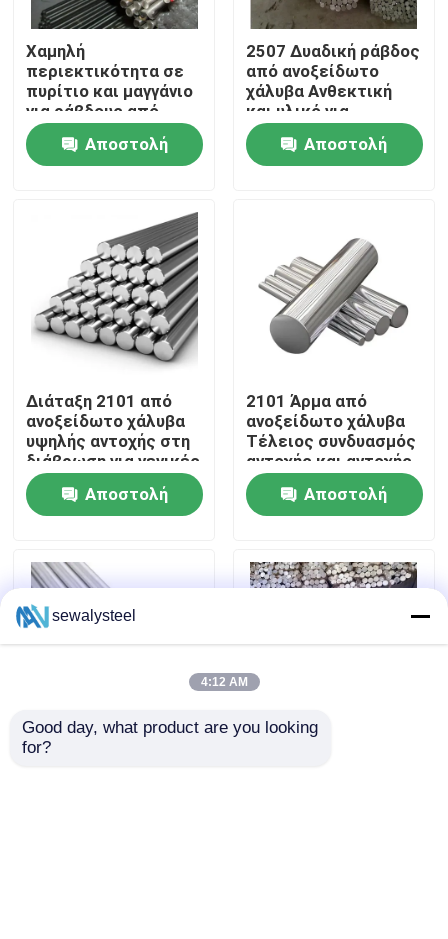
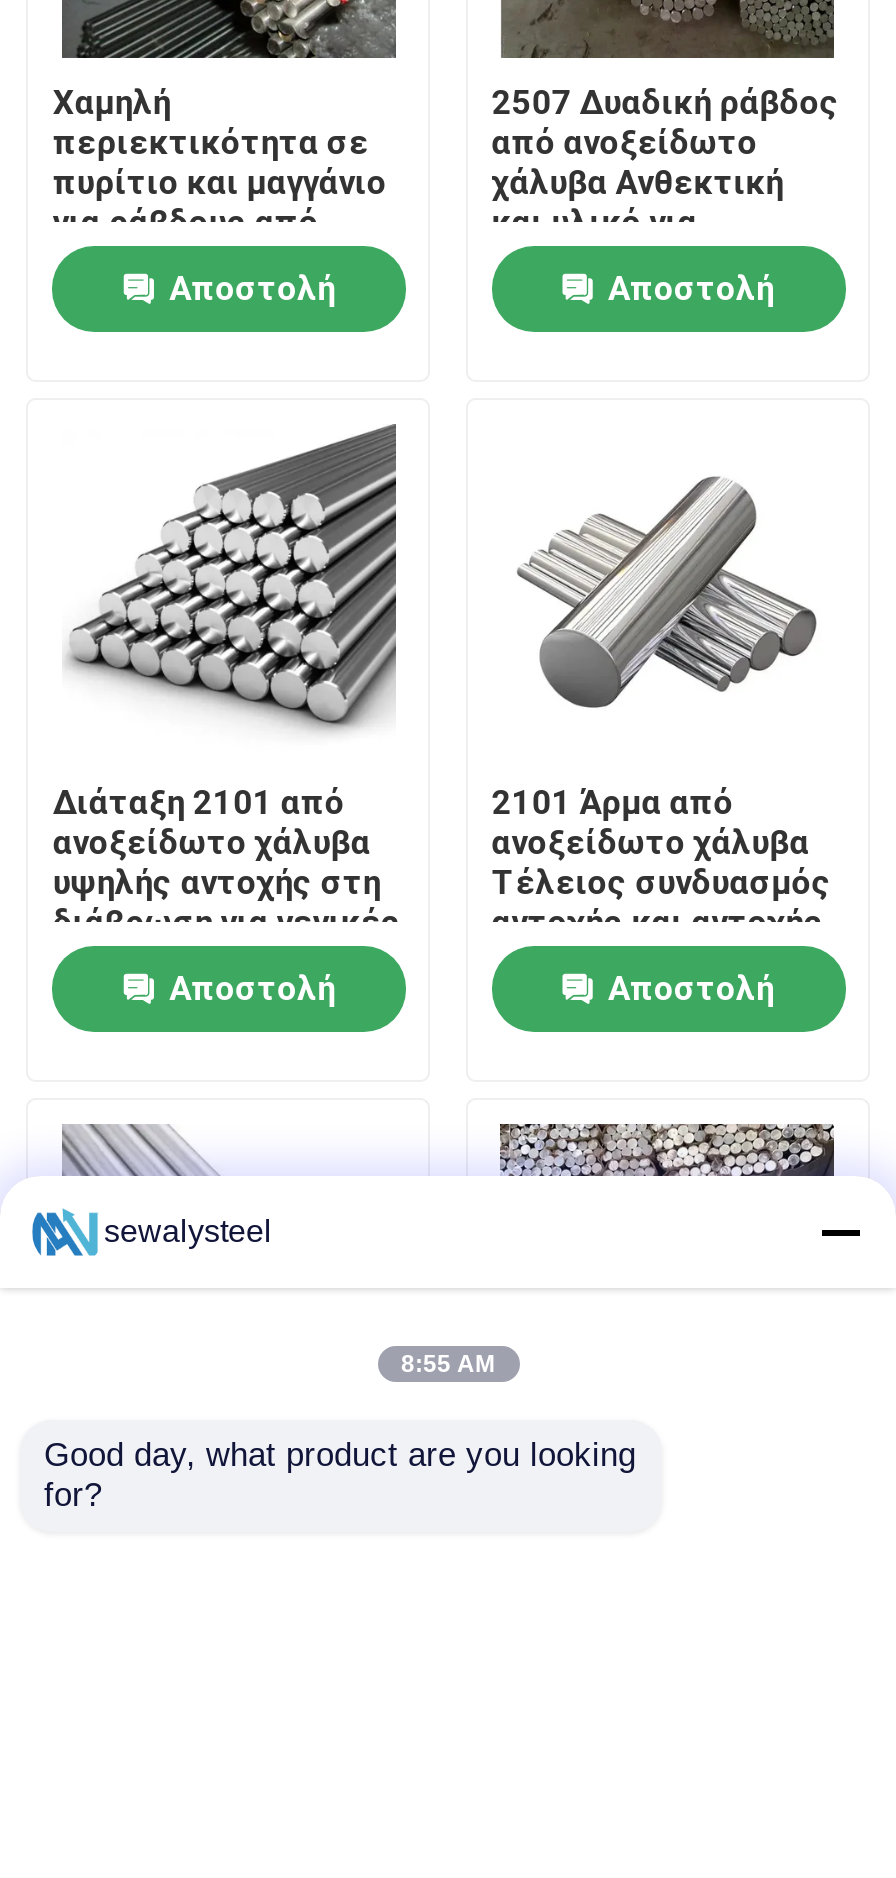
[200,675,247,689] 4:12 AM -> [401,1350,495,1378] 8:55 AM

